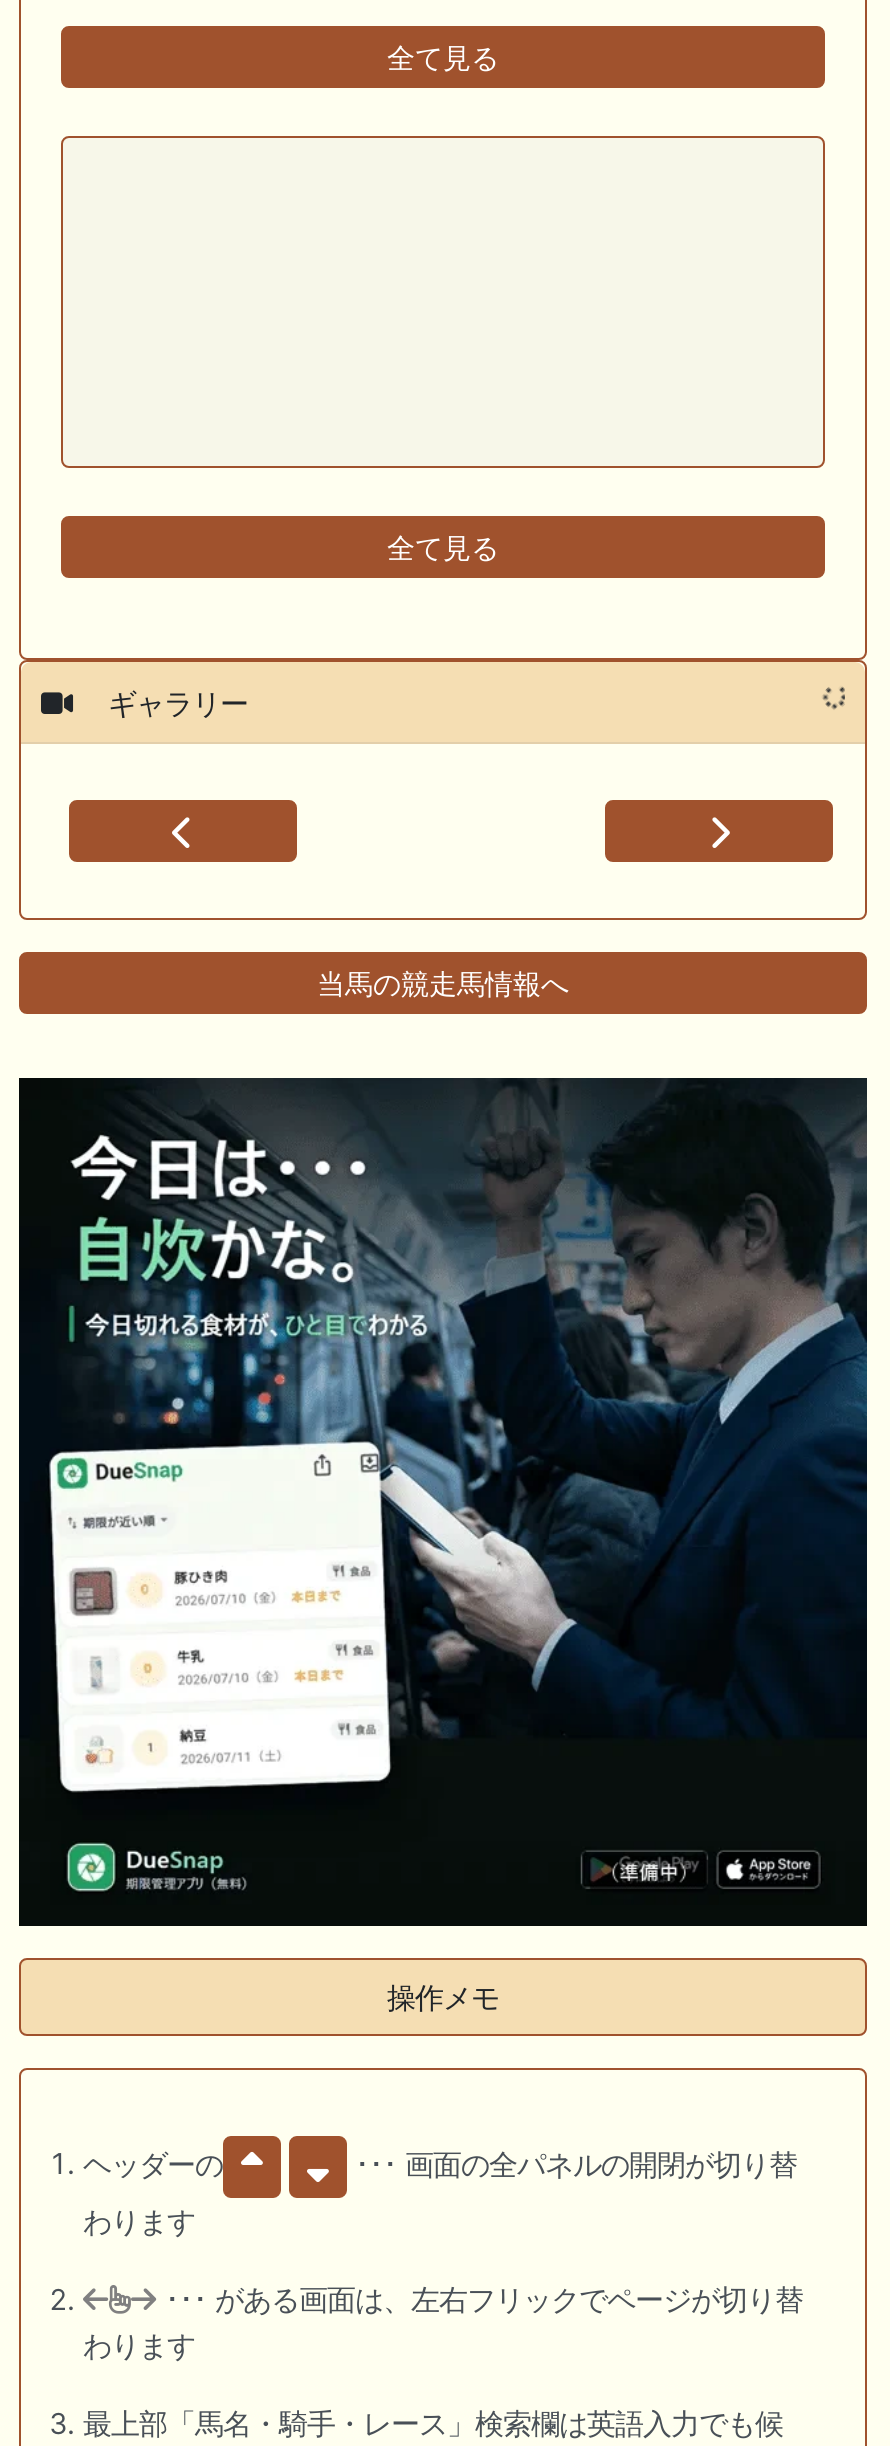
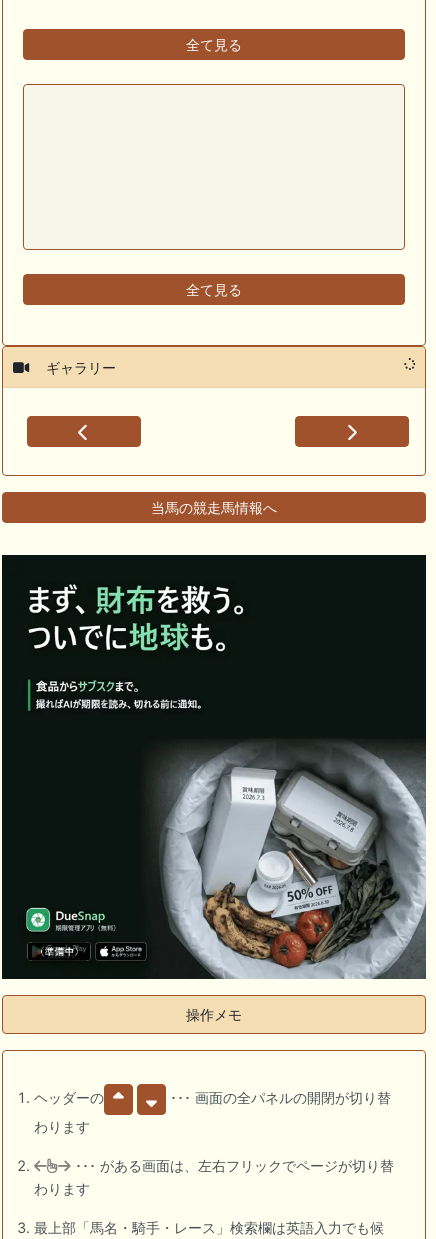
[47,1080,869,1928] [image] -> [17,557,427,980] [image]

